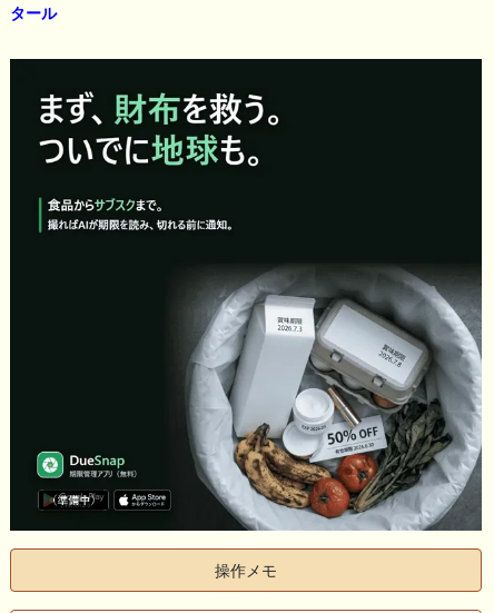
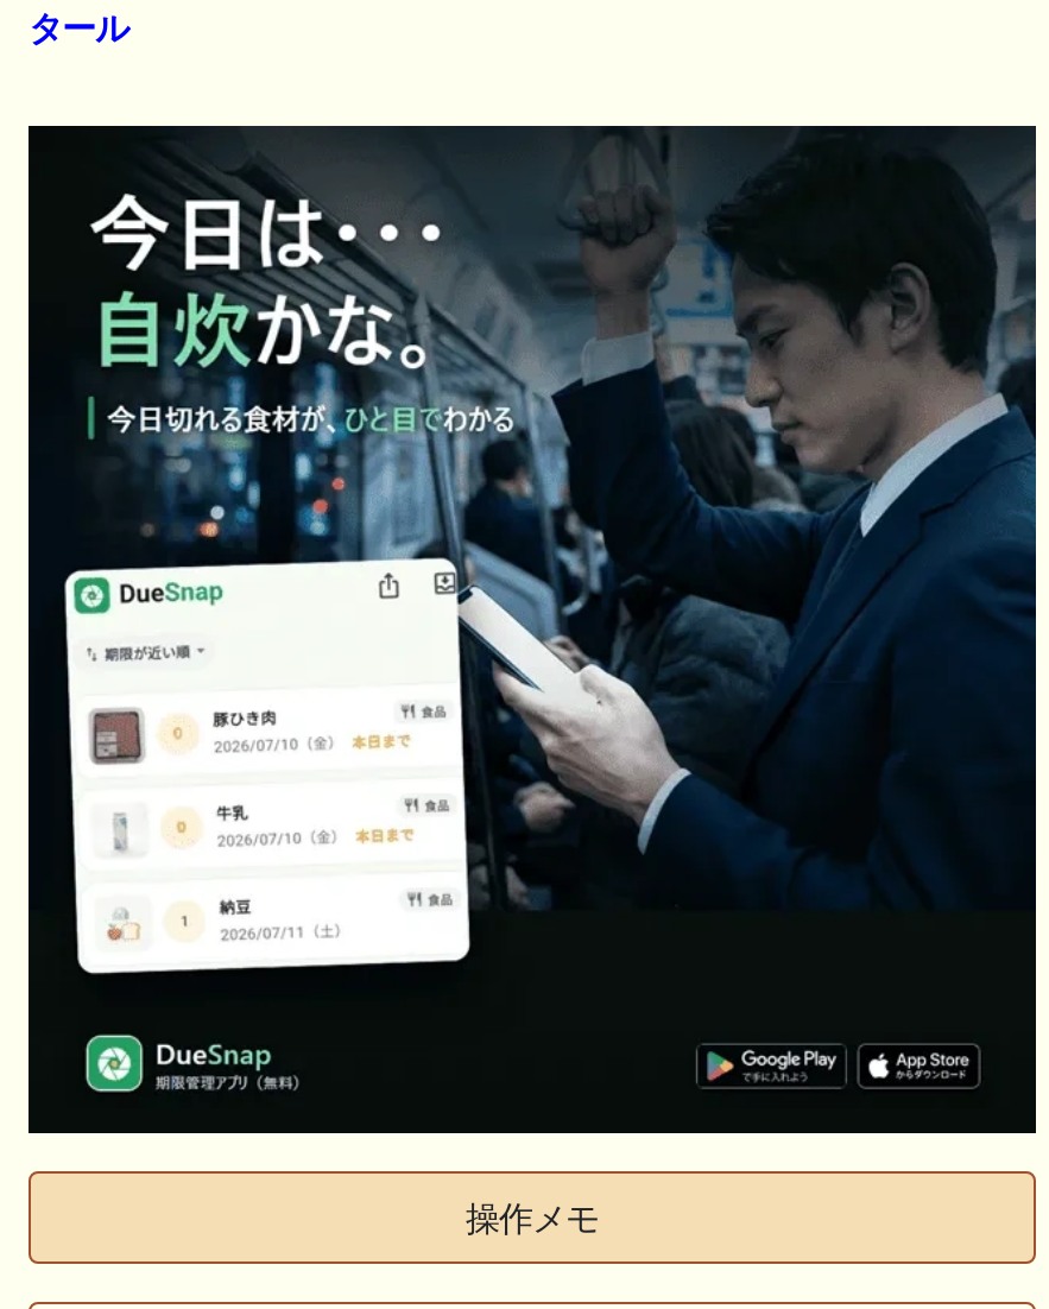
[27,61,483,532] [image] -> [62,128,1038,1136] [image]

